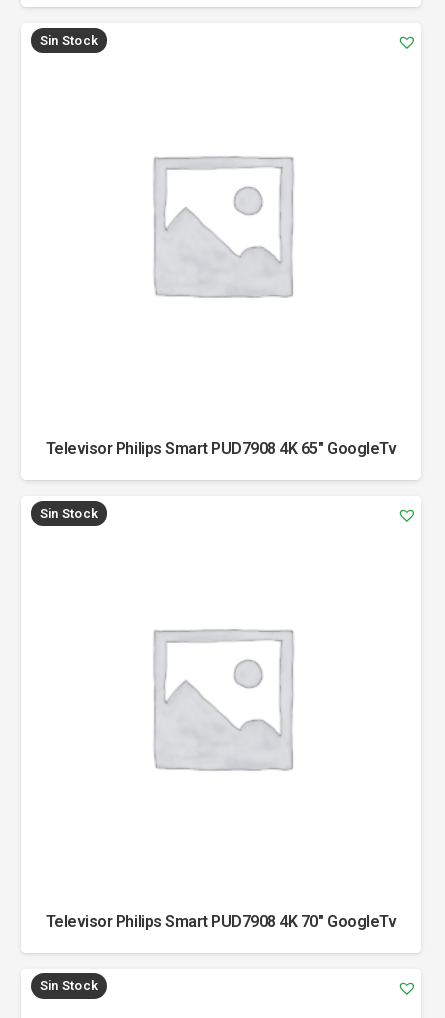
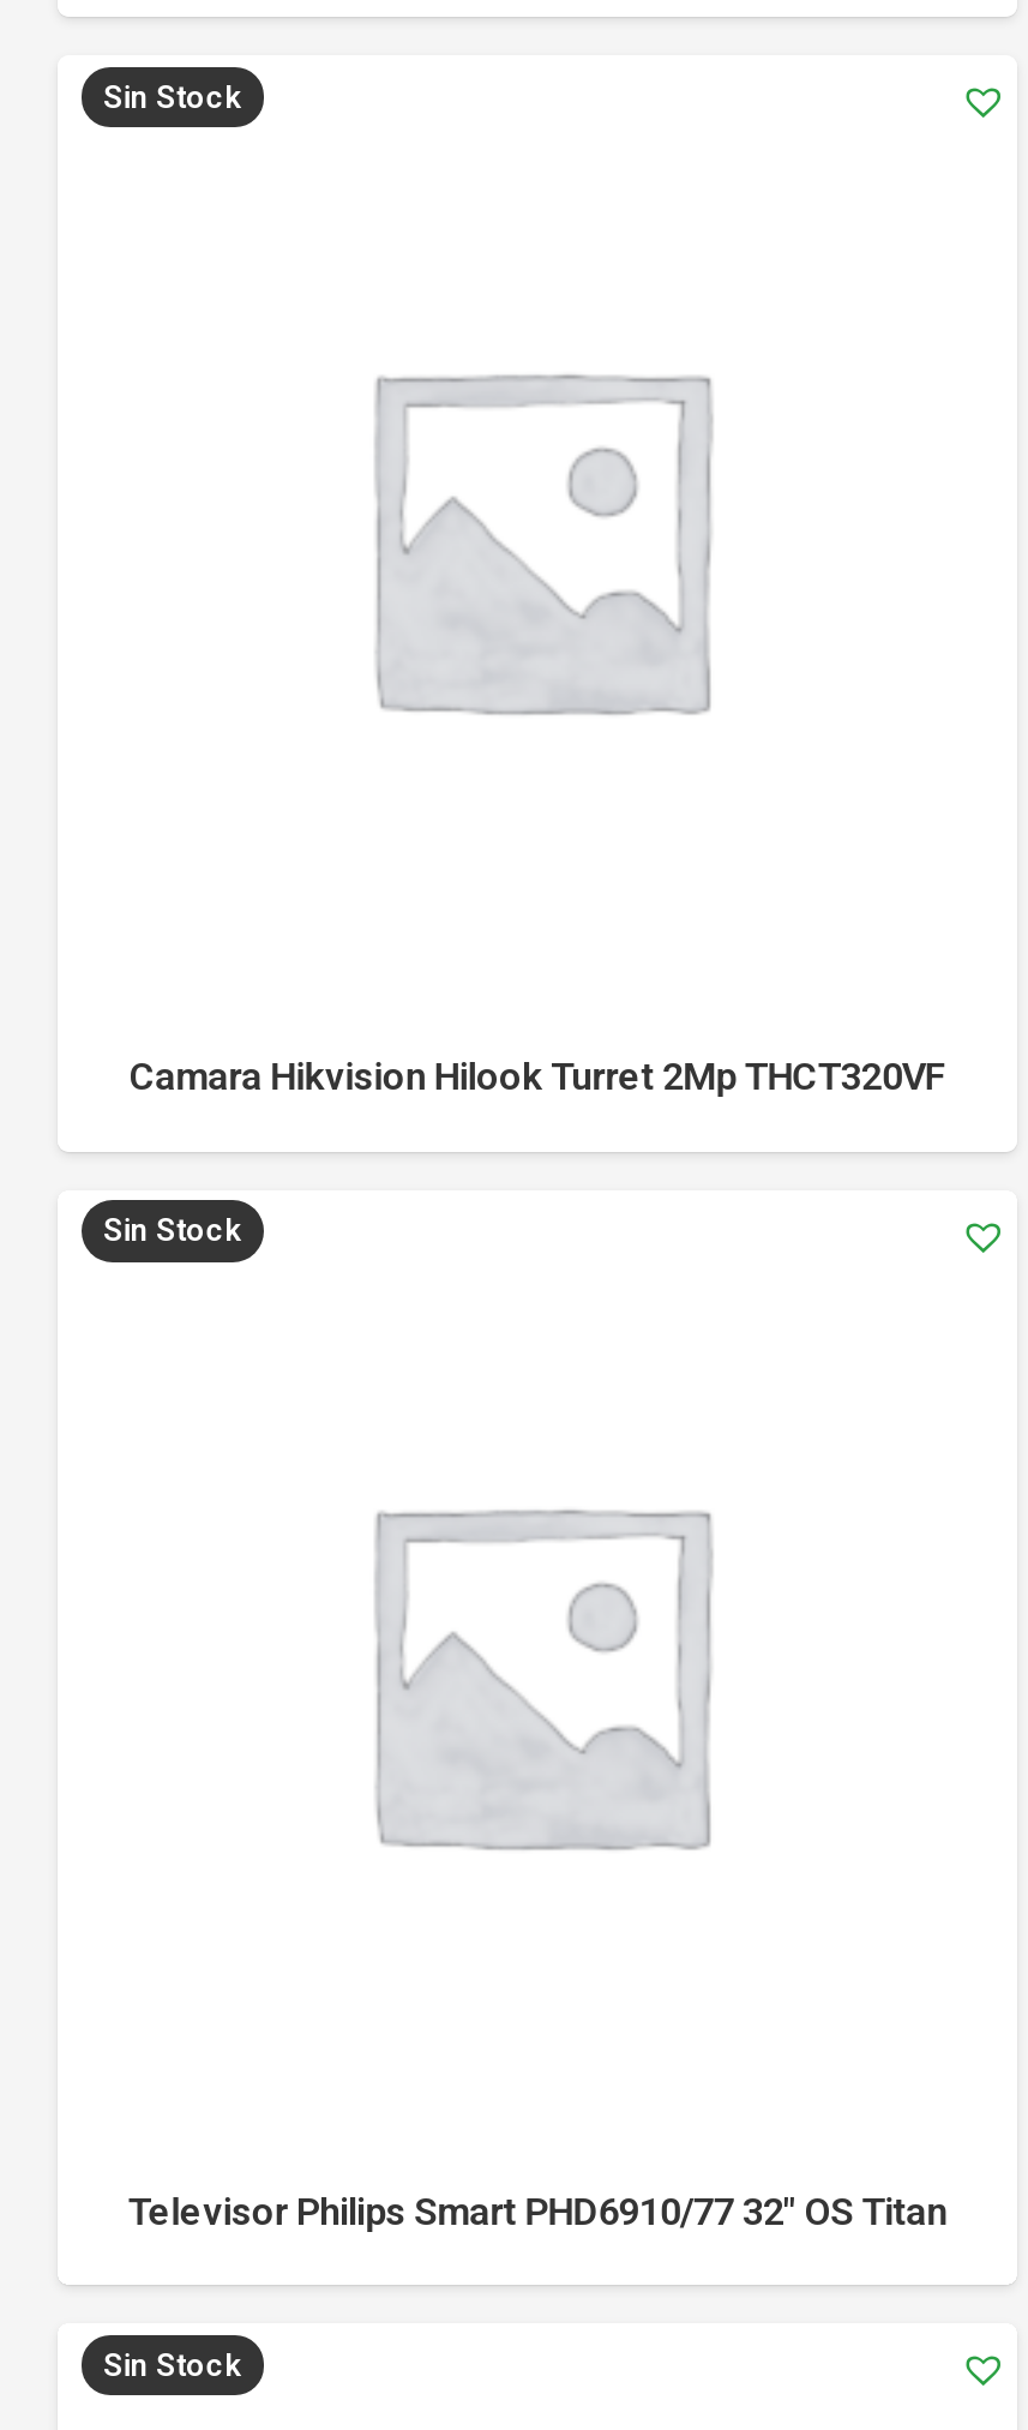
[46,439,396,458] Televisor Philips Smart PUD7908 4K 65" GoogleTv -> [130,1053,945,1099] Camara Hikvision Hilook Turret 2Mp THCT320VF
[46,912,396,931] Televisor Philips Smart PUD7908 4K 70" GoogleTv -> [128,2188,947,2234] Televisor Philips Smart PHD6910/77 32" OS Titan

